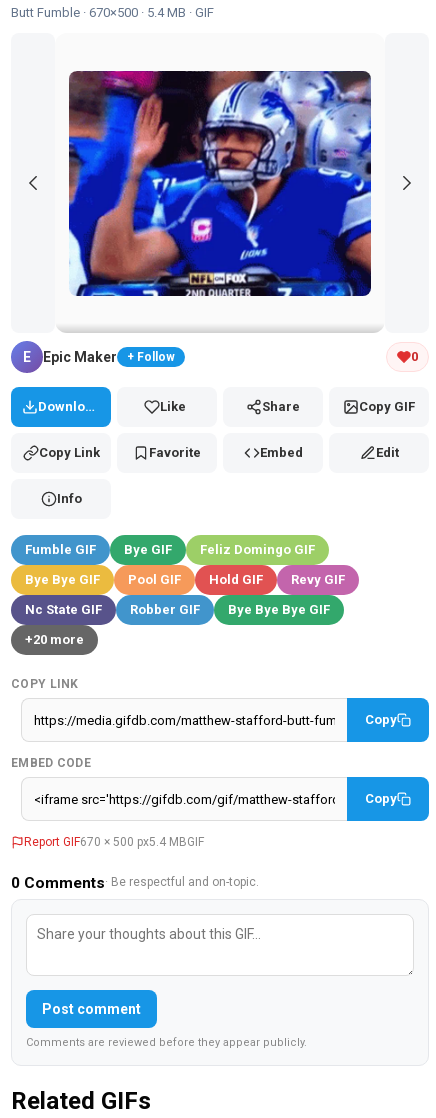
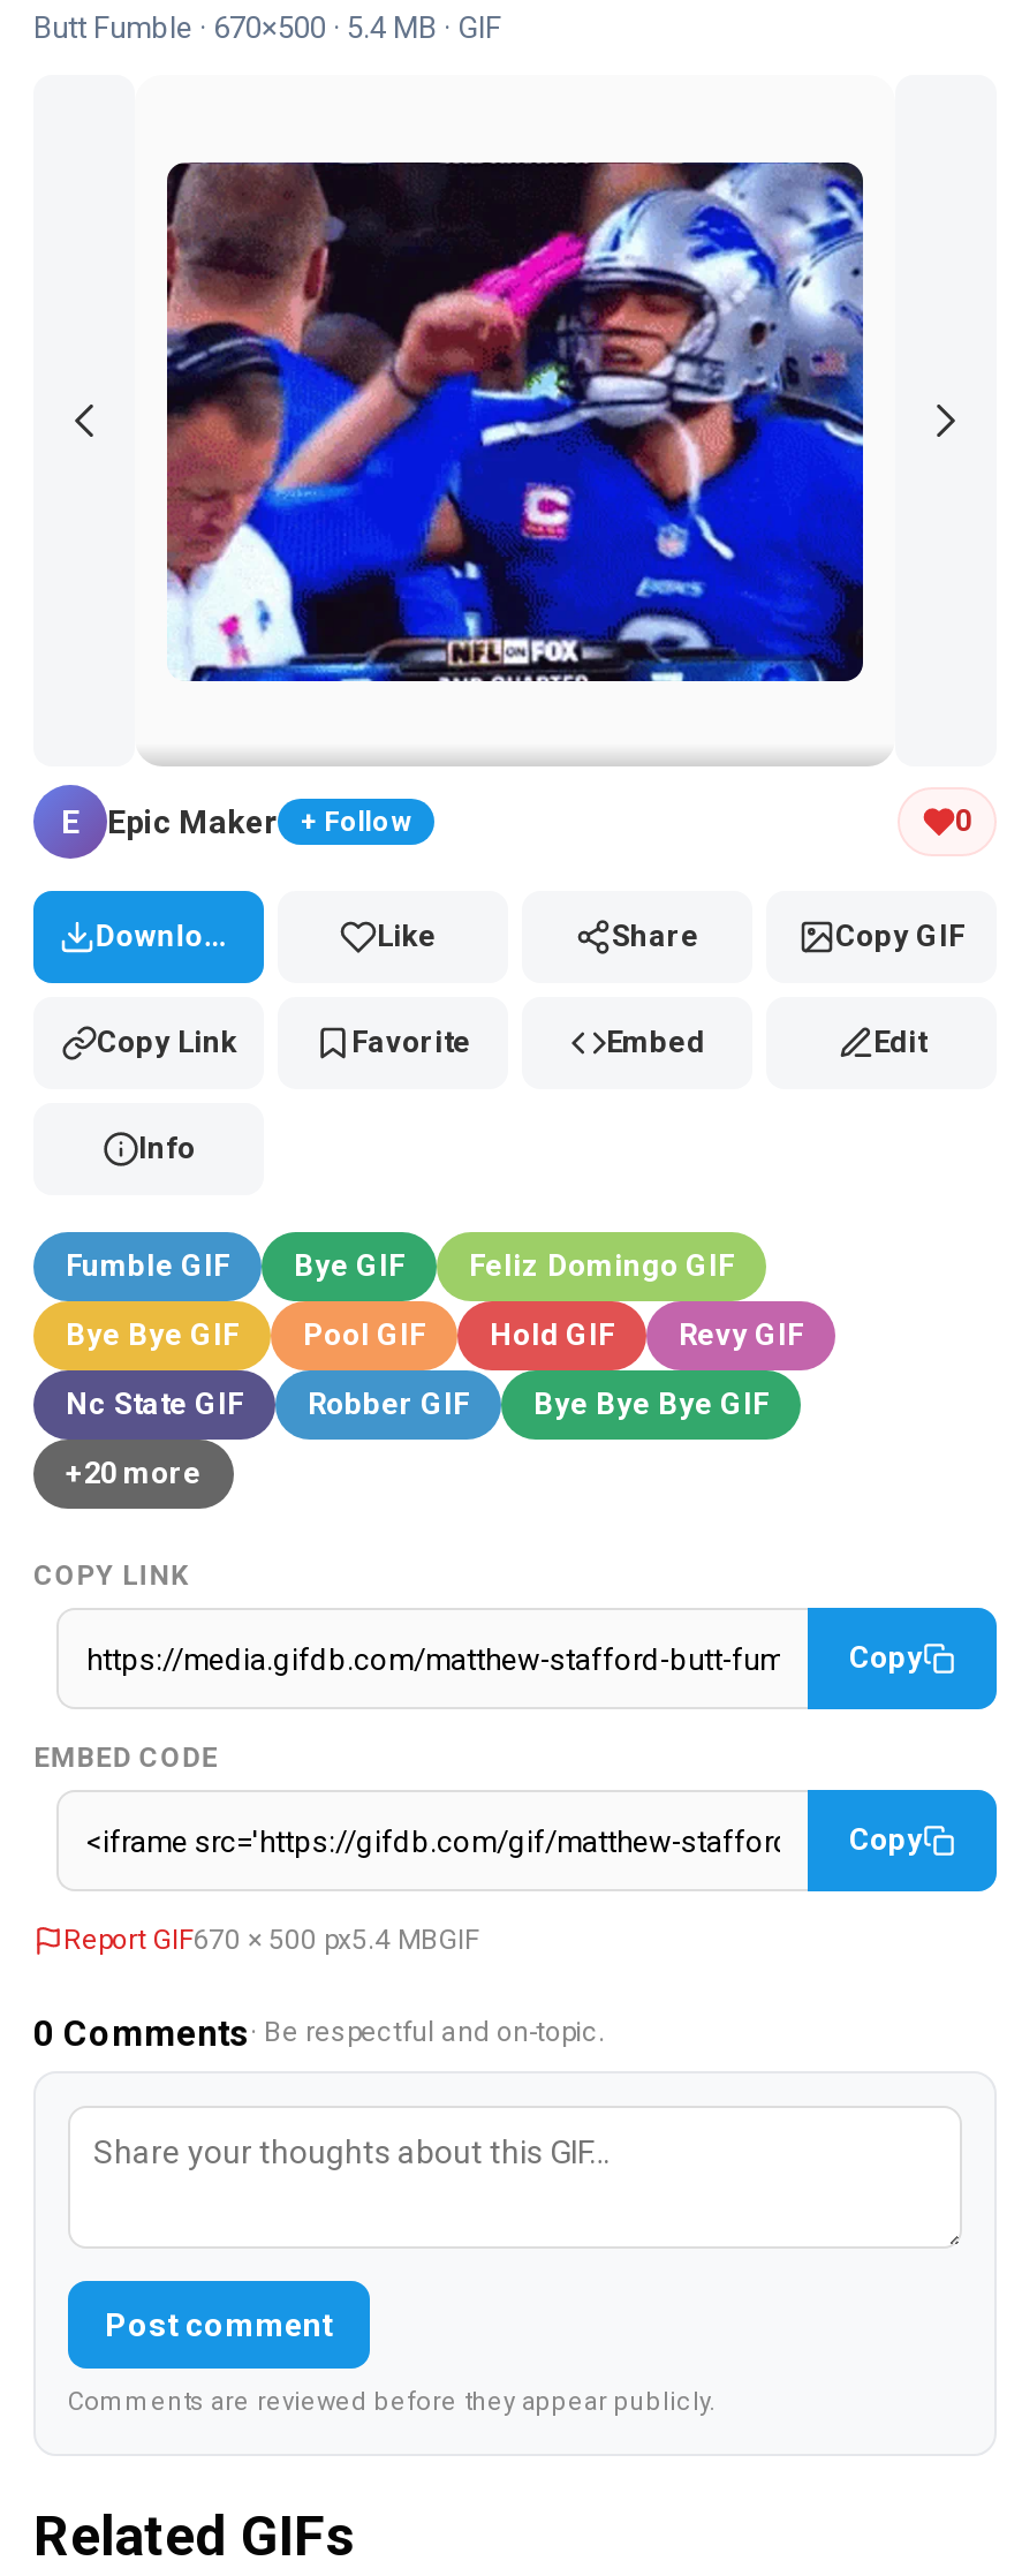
[68,70,372,297] [image] -> [165,160,865,683] [image]

